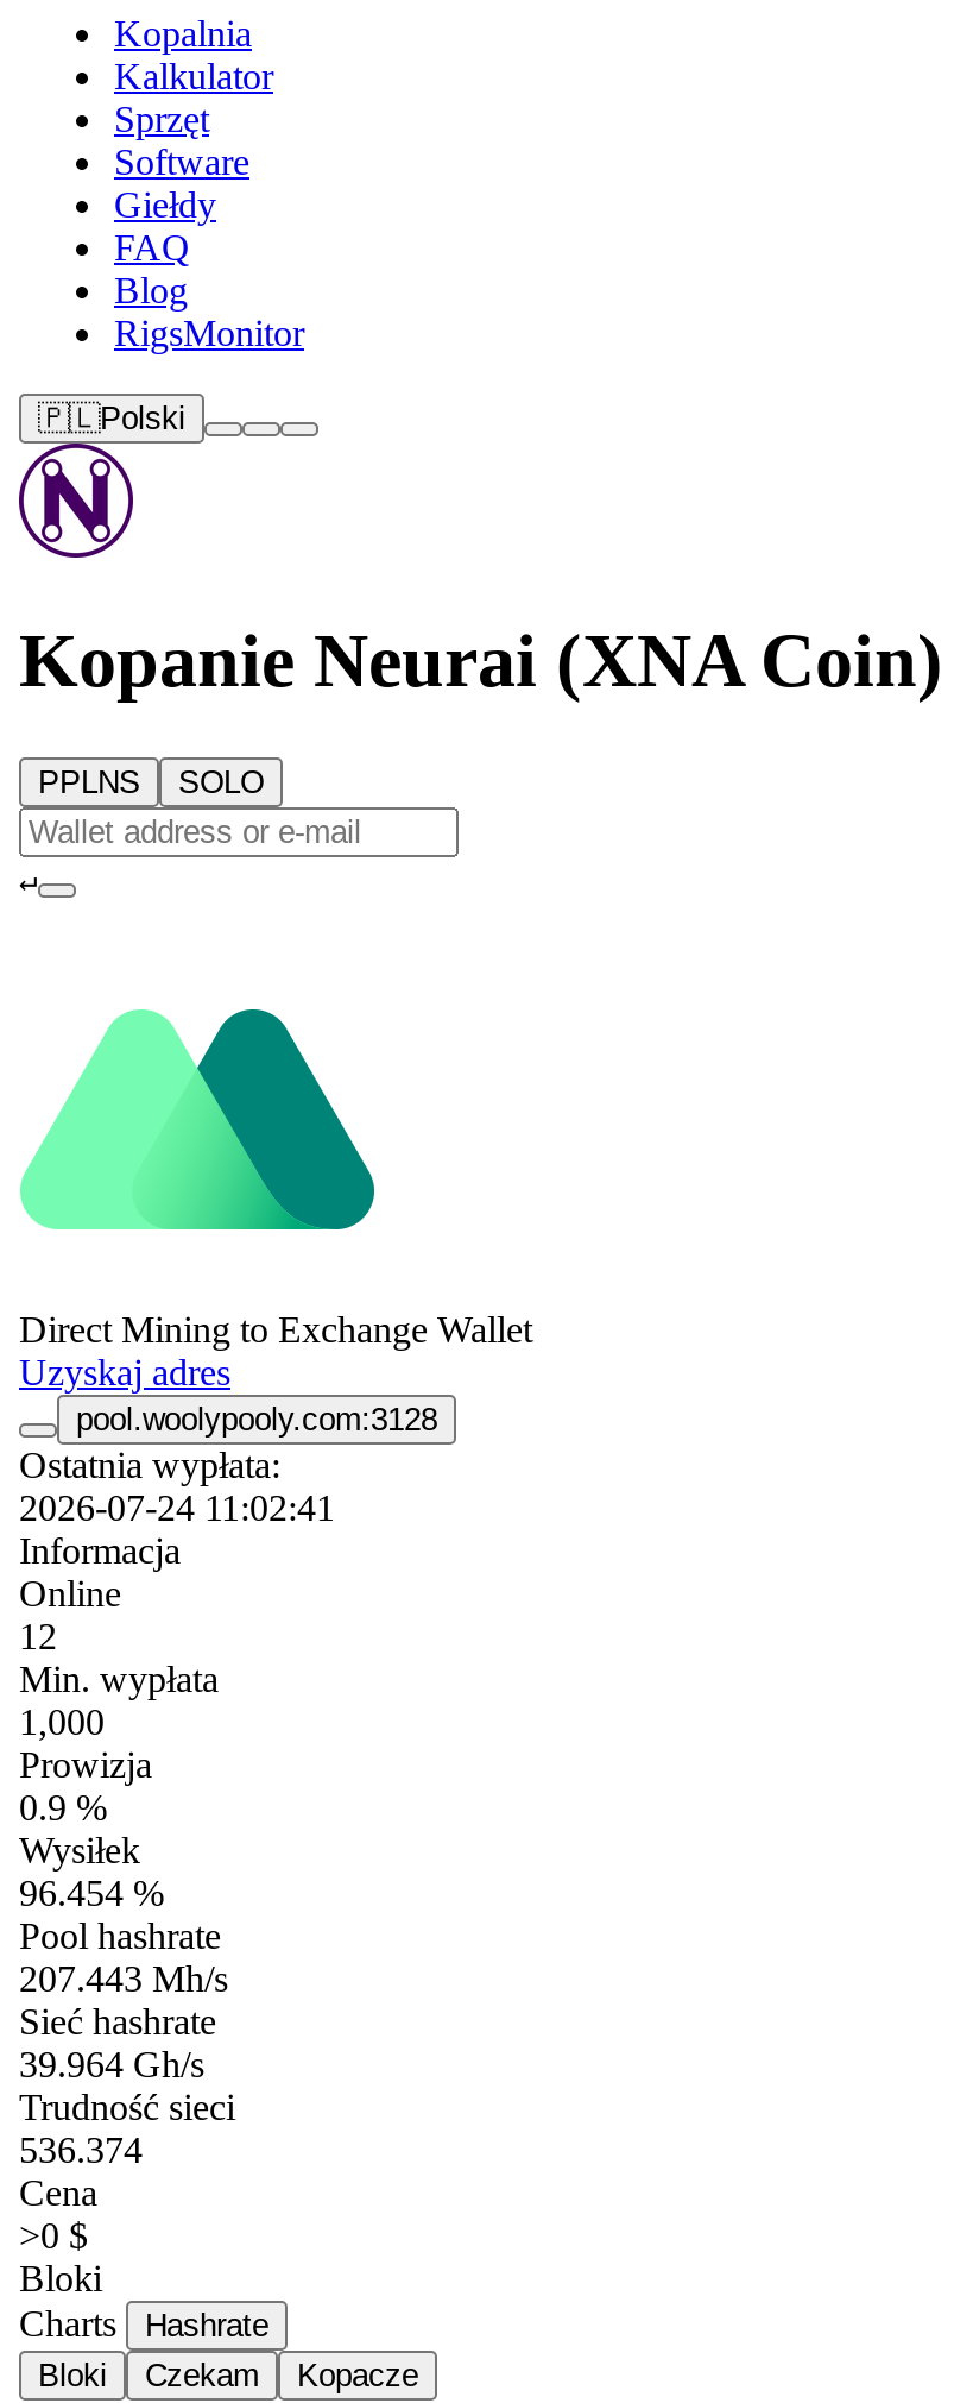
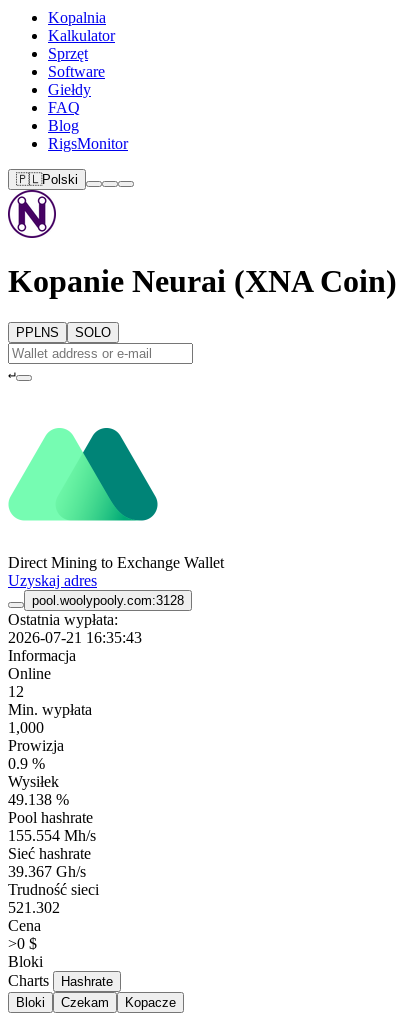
[19,1487,335,1528] 2026-07-24 11:02:41 -> [8,629,142,646] 2026-07-21 16:35:43
[19,1872,164,1913] 96.454 % -> [8,791,69,808] 49.138 %
[19,1958,228,1998] 207.443 Mh/s -> [8,827,96,844] 155.554 Mh/s
[19,2044,204,2084] 39.964 Gh/s -> [8,863,86,880] 39.367 Gh/s
[19,2129,143,2170] 536.374 -> [8,899,60,916] 521.302

